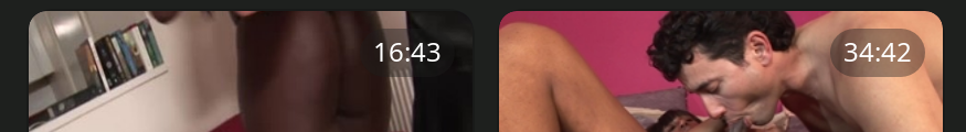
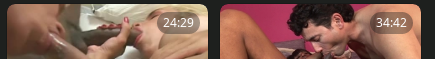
[373,33,442,70] 16:43 -> [163,14,194,31] 24:29

